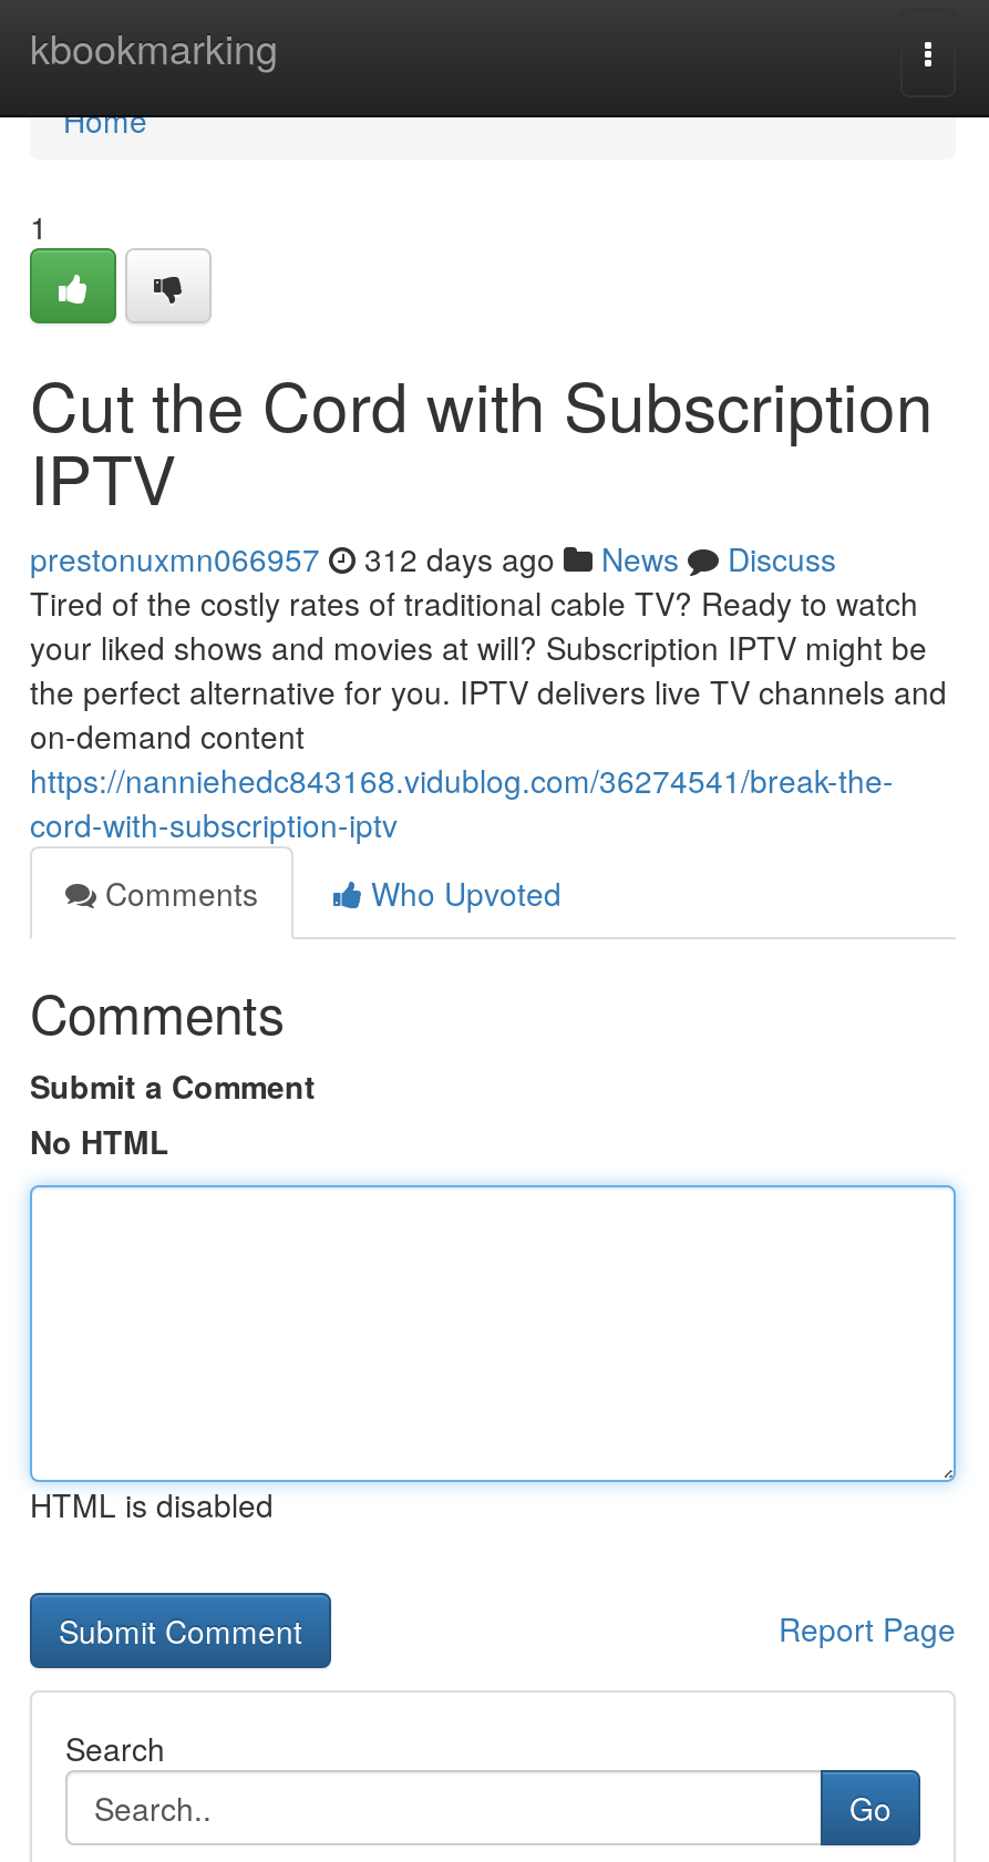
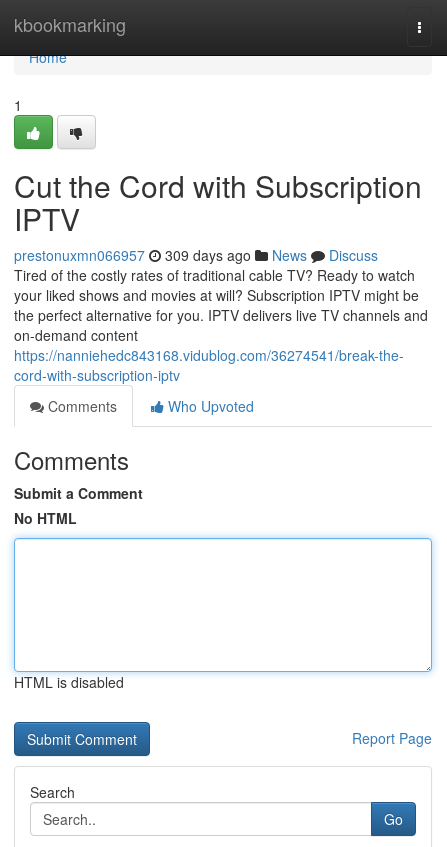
[30,536,836,580] prestonuxmn066957 312 days ago News Discuss -> [14,245,378,265] prestonuxmn066957 309 days ago News Discuss

